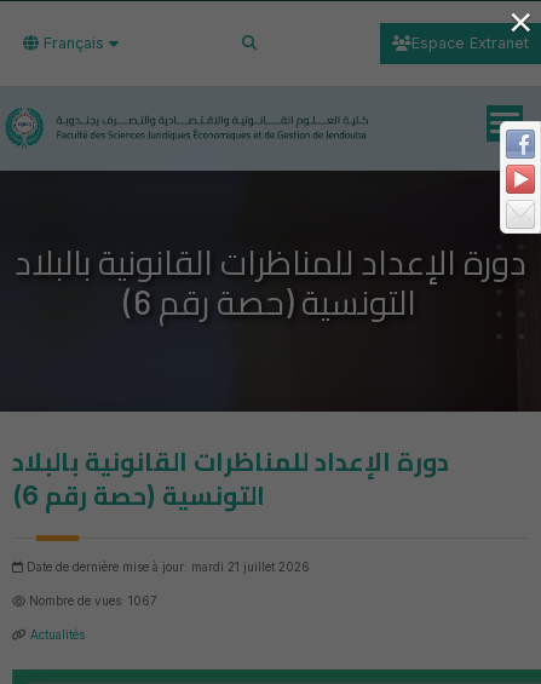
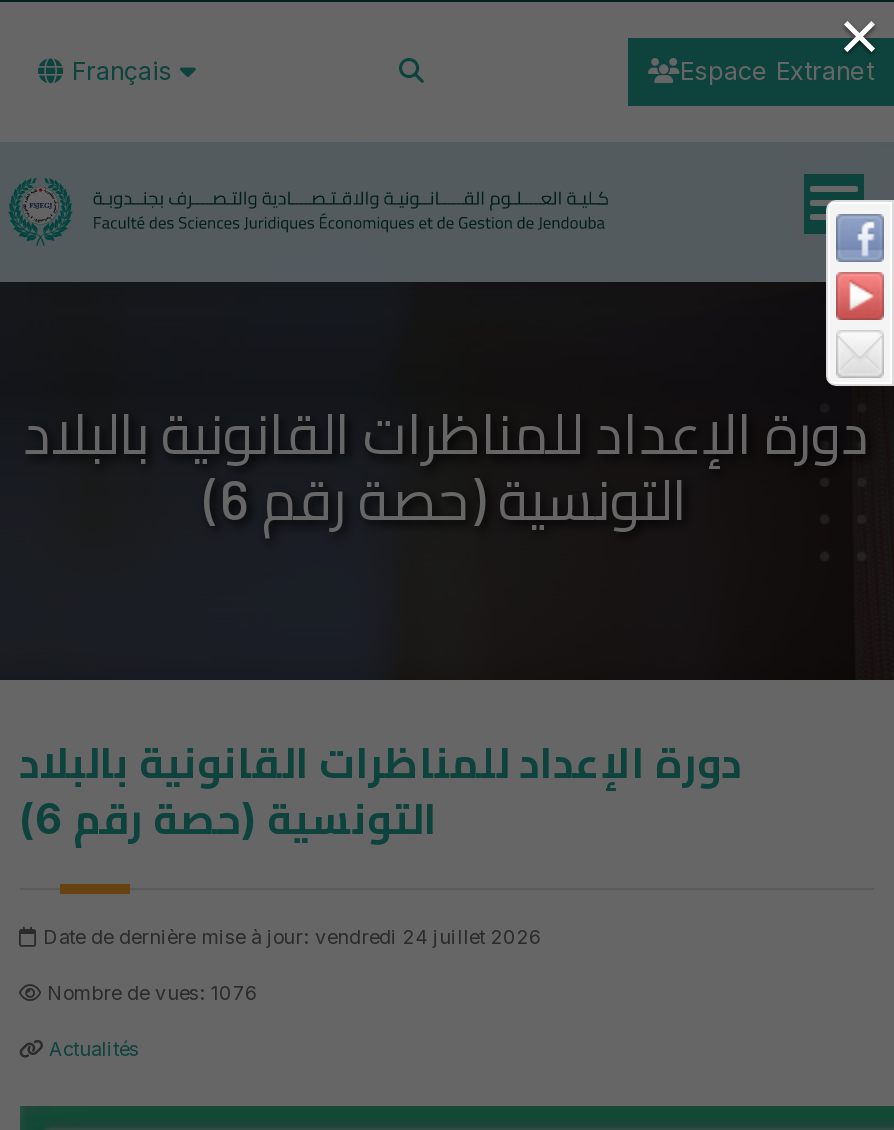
[26,561,309,574] Date de dernière mise à jour: mardi 21 juillet 2026 -> [43,926,543,948] Date de dernière mise à jour: vendredi 24 juillet 2026
[28,595,157,608] Nombre de vues: 1067 -> [47,982,259,1004] Nombre de vues: 1076

